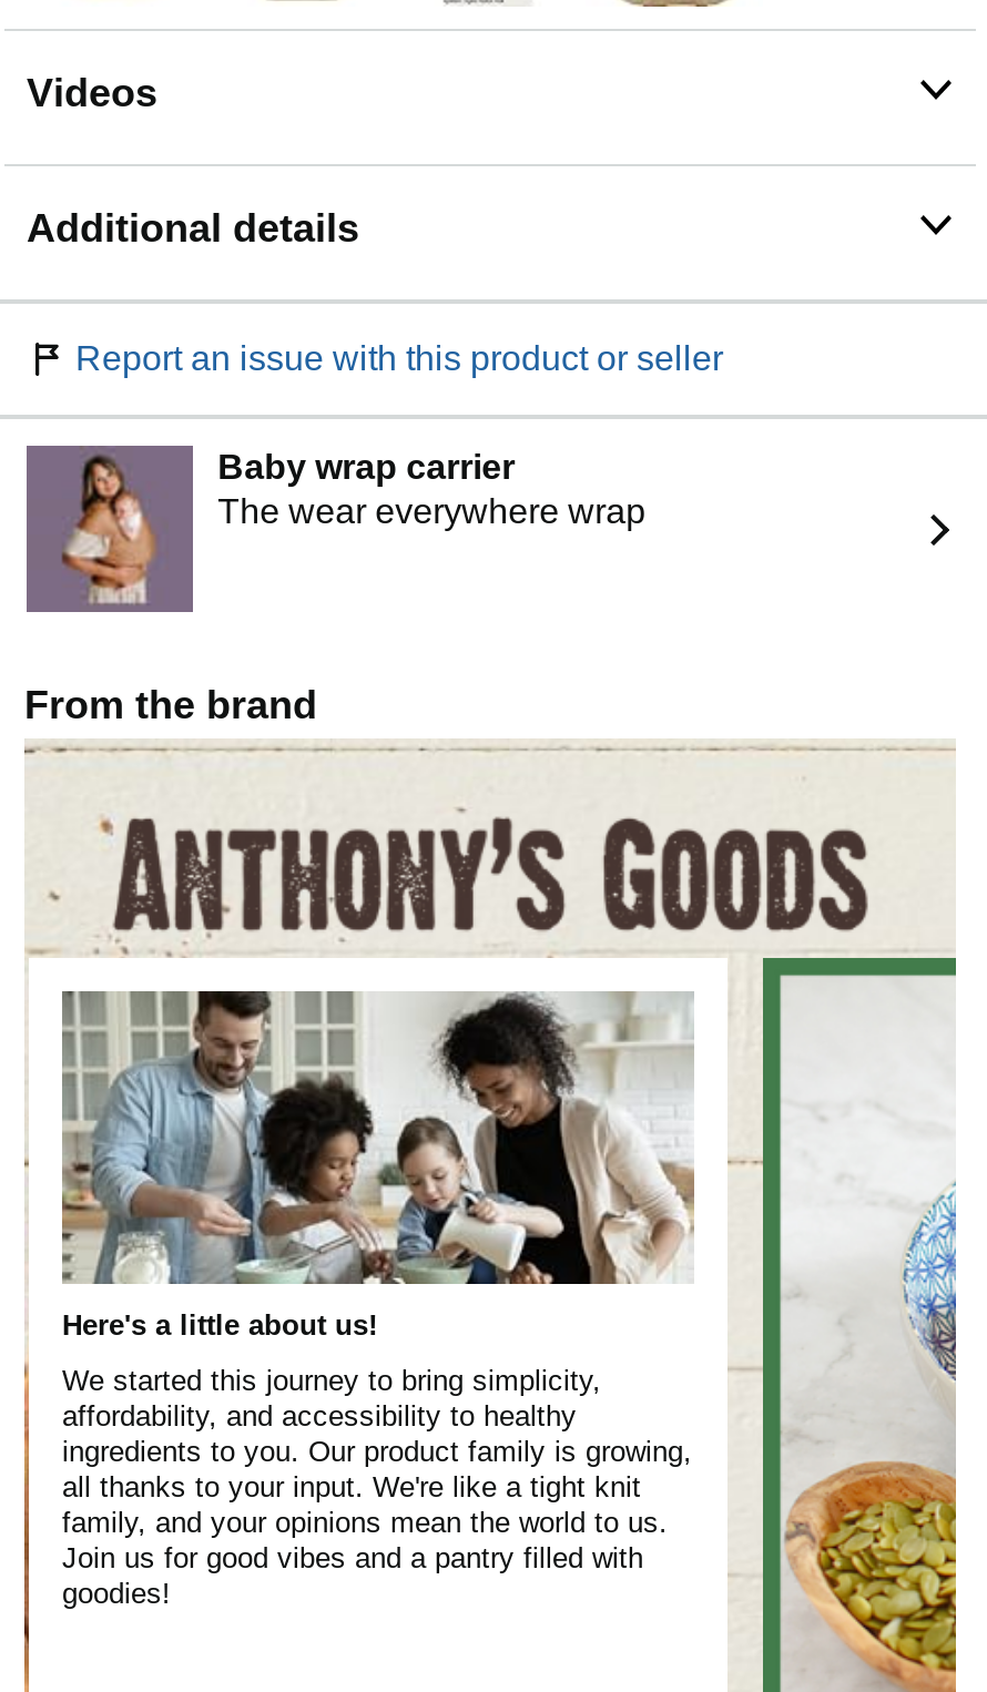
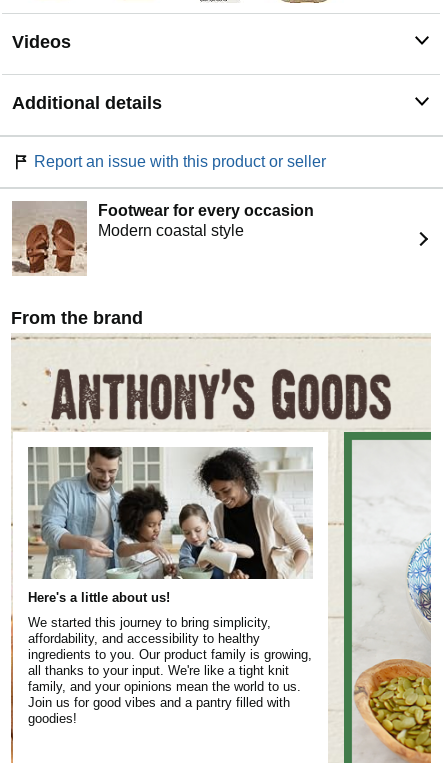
[27,446,646,612] [image] | Baby wrap carrier | The wear everywhere wrap -> [12,201,314,275] [image] | Footwear for every occasion | Modern coastal style

